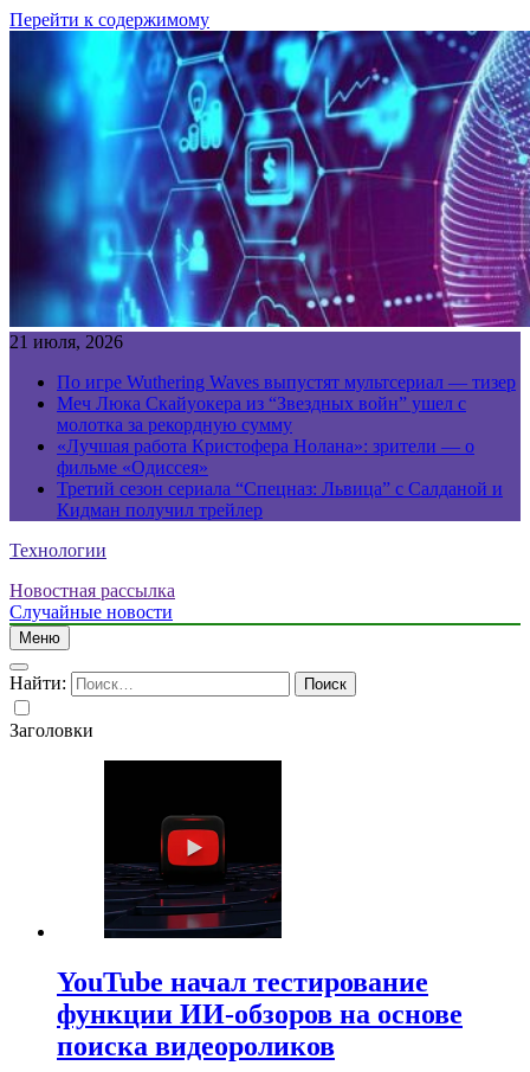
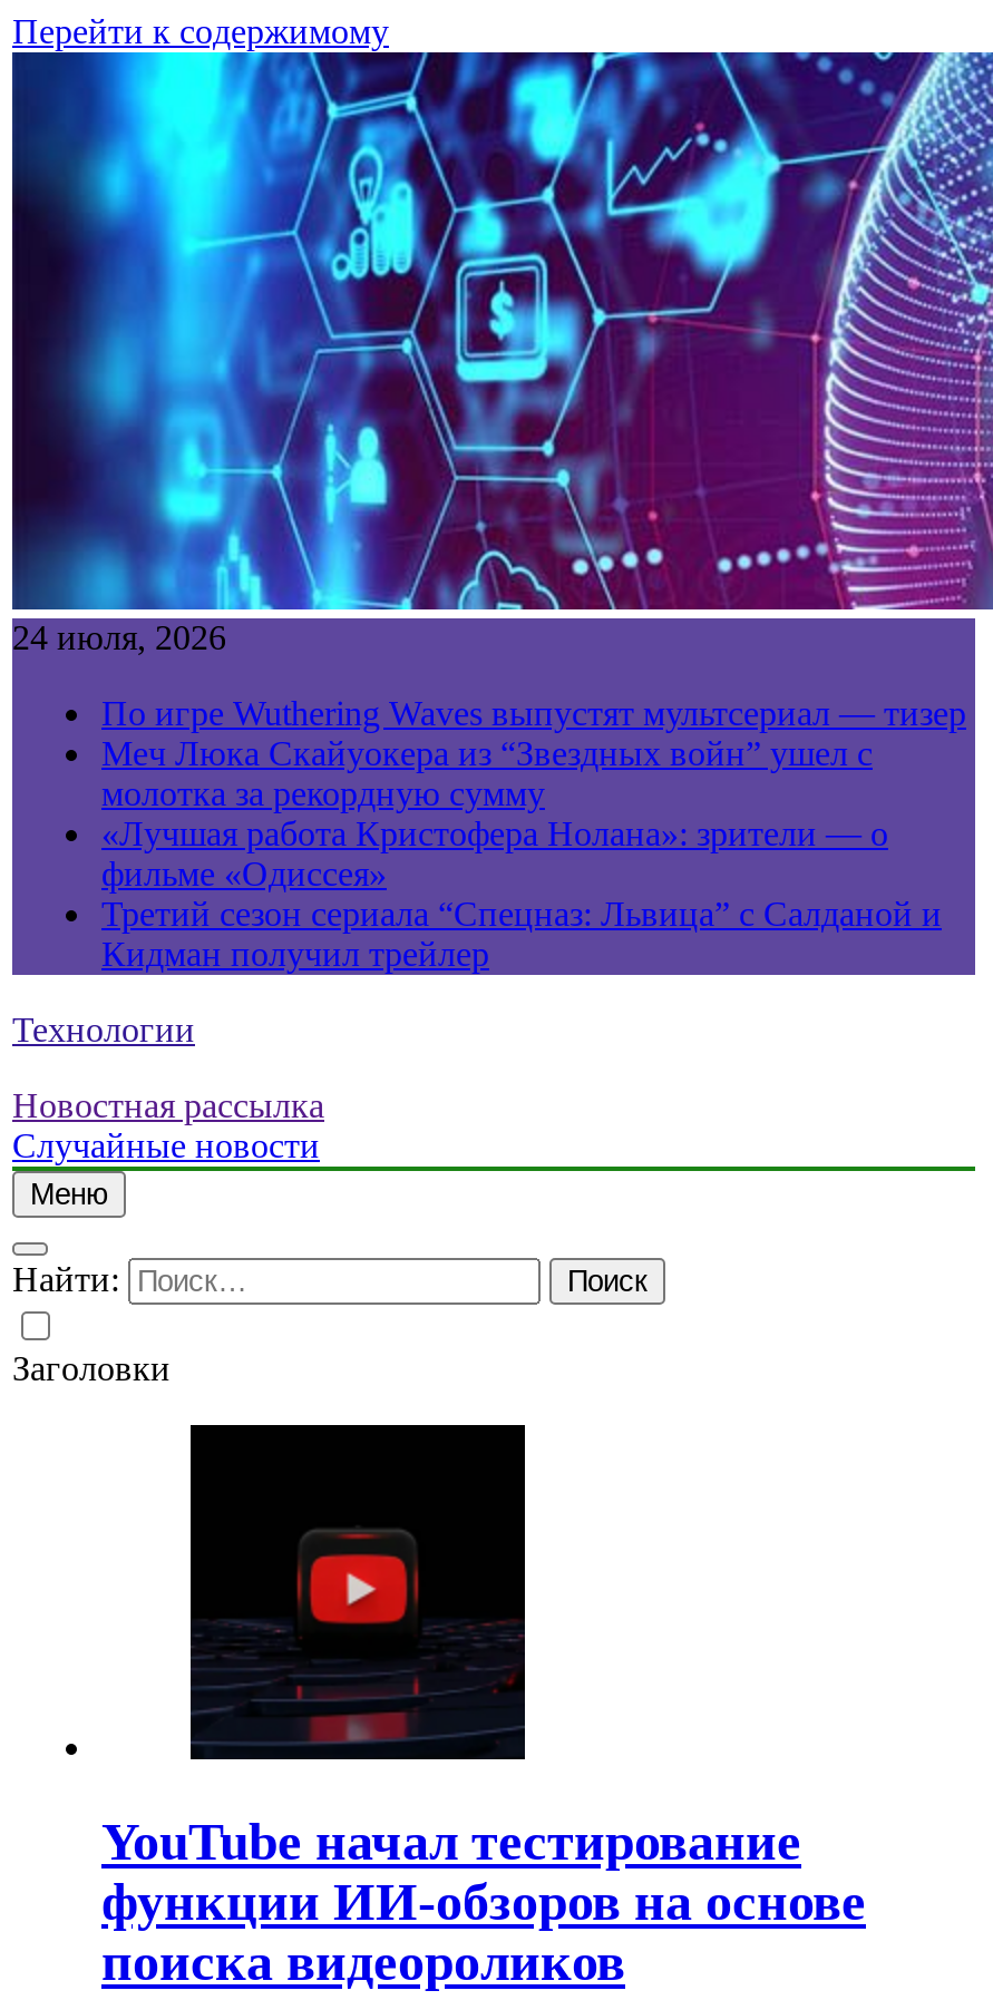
[9,332,123,352] 21 июля, 2026 -> [12,618,226,656] 24 июля, 2026

